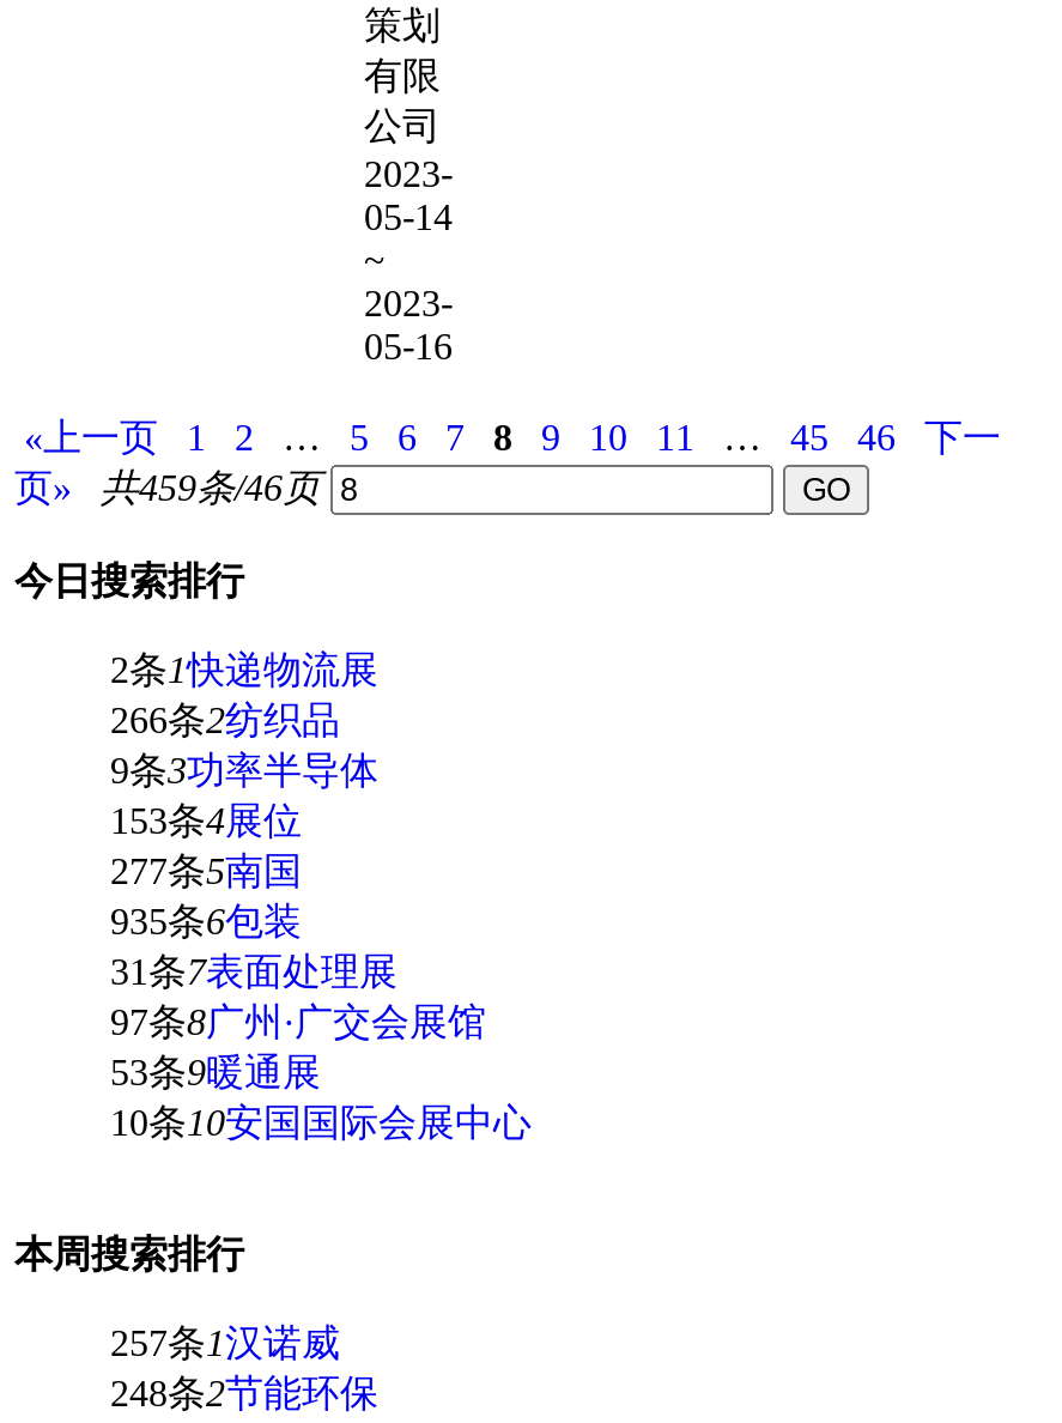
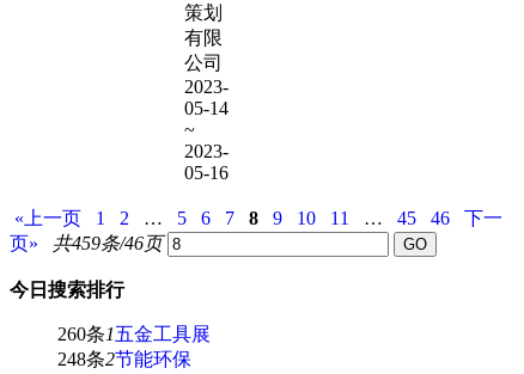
[14,650,532,1364] 2条1快递物流展 | 266条2纺织品 | 9条3功率半导体 | 153条4展位 | 277条5南国 | 935条6包装 | 31条7表面处理展 | 97条8广州·广交会展馆 | 53条9暖通展 | 10条10安国国际会展中心 | 本周搜索排行 | 257条1汉诺威 -> [57,324,211,345] 260条1五金工具展

